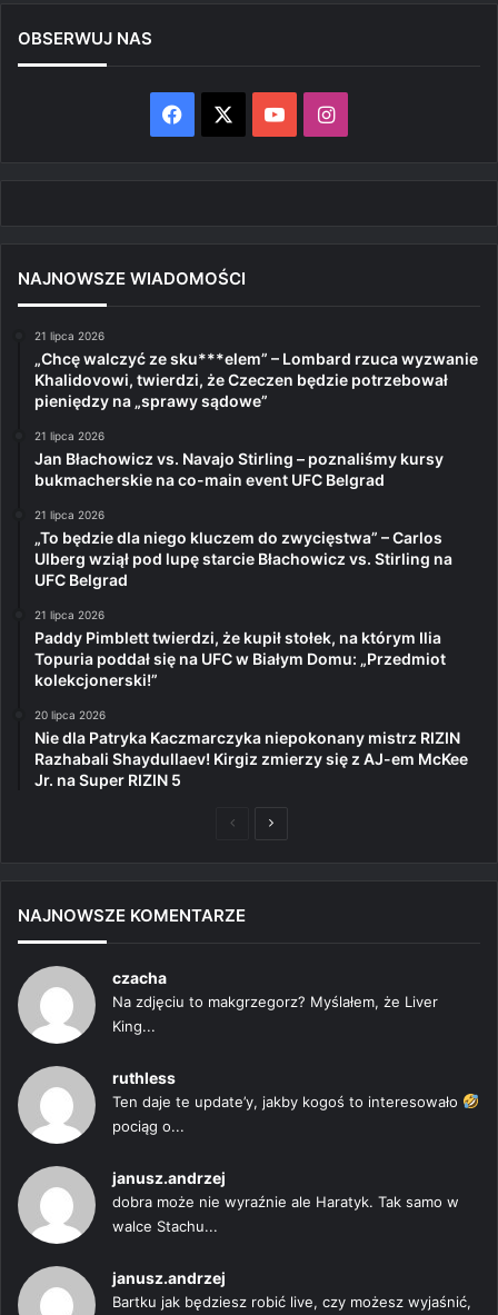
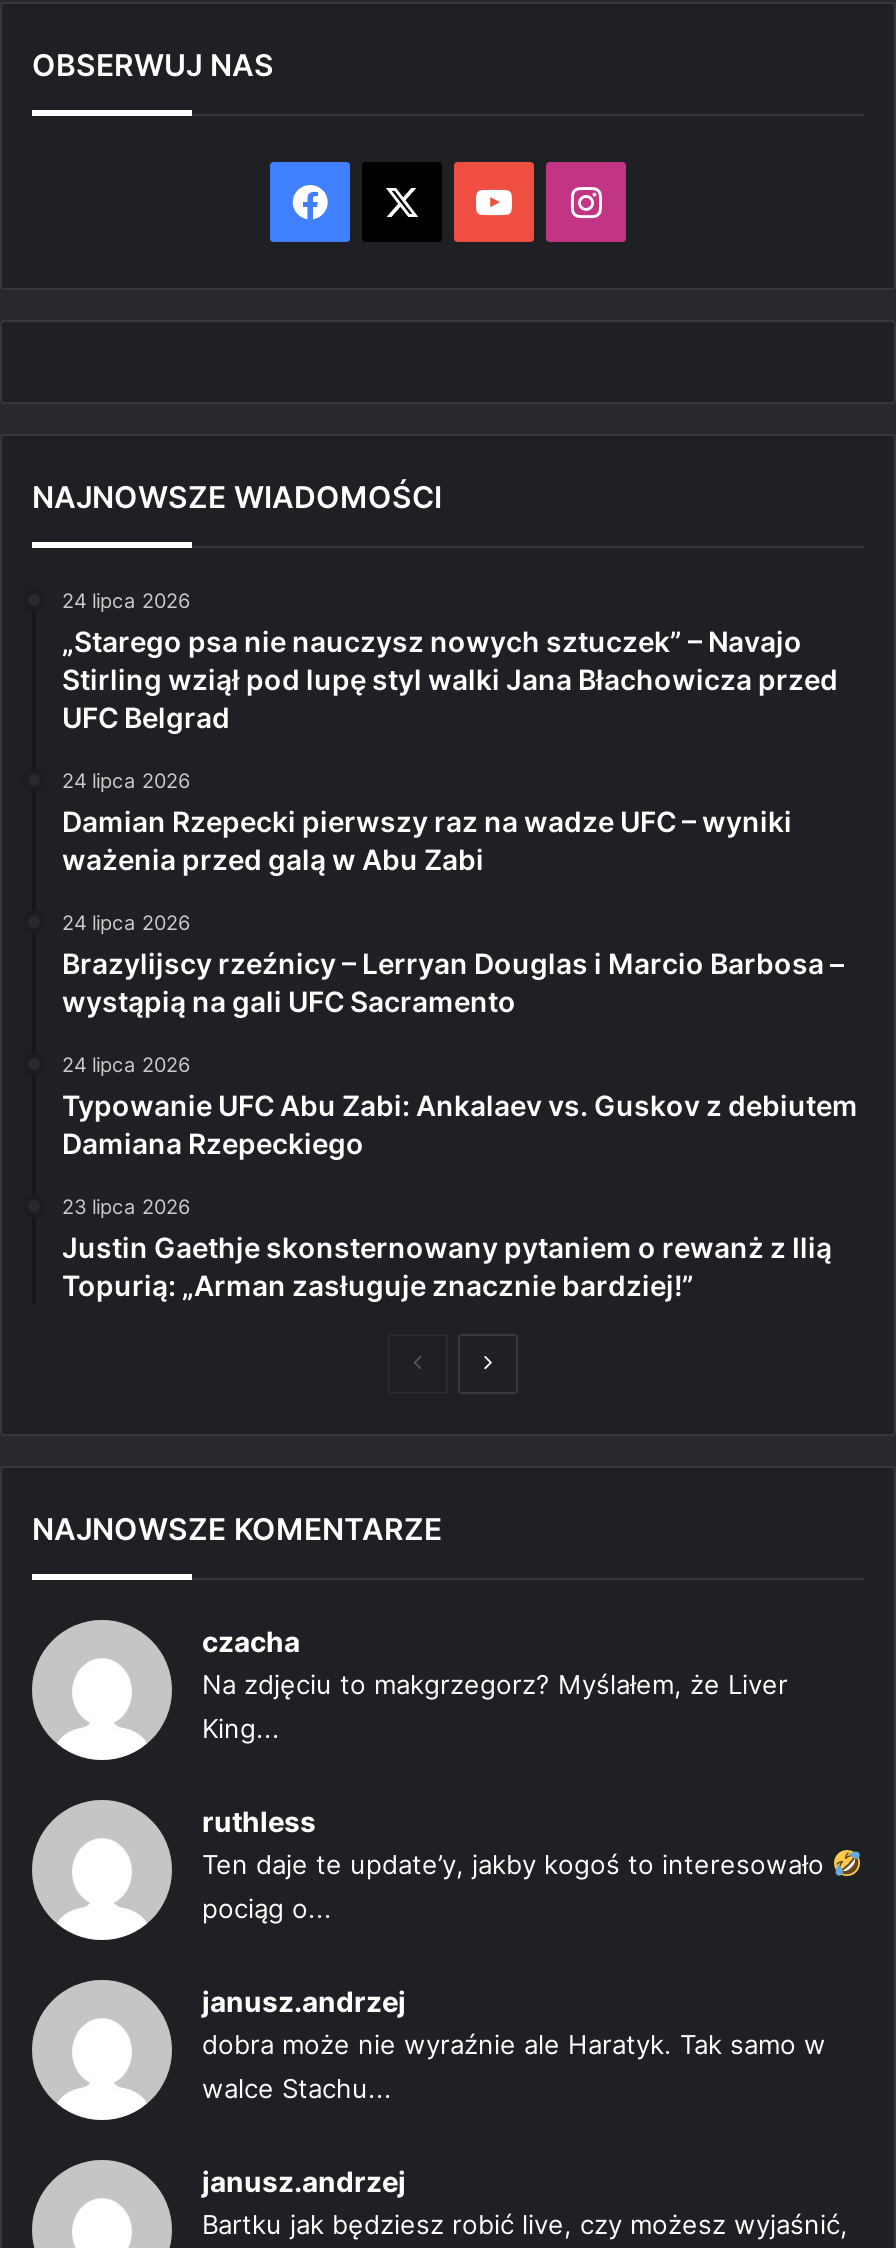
[34,329,478,568] 21 lipca 2026 | „Chcę walczyć ze sku***elem” – Lombard rzuca wyzwanie | Khalidovowi, twierdzi, że Czeczen będzie potrzebował | pieniędzy na „sprawy sądowe” | 21 lipca 2026 | Jan Błachowicz vs. Navajo Stirling – poznaliśmy kursy | bukmacherskie na co-main event UFC Belgrad | 21 lipca 2026 | „To będzie dla niego kluczem do zwycięstwa” – Carlos | Ulberg wziął pod lupę starcie Błachowicz vs. Stirling na -> [62,588,838,696] 24 lipca 2026 | „Starego psa nie nauczysz nowych sztuczek” – Navajo | Stirling wziął pod lupę styl walki Jana Błachowicza przed
moved [34,570,128,589] -> [62,700,230,734]: UFC Belgrad
[34,608,468,789] 21 lipca 2026 | Paddy Pimblett twierdzi, że kupił stołek, na którym Ilia | Topuria poddał się na UFC w Białym Domu: „Przedmiot | kolekcjonerski!” | 20 lipca 2026 | Nie dla Patryka Kaczmarczyka niepokonany mistrz RIZIN | Razhabali Shaydullaev! Kirgiz zmierzy się z AJ-em McKee | Jr. na Super RIZIN 5 -> [62,768,858,1302] 24 lipca 2026 | Damian Rzepecki pierwszy raz na wadze UFC – wyniki | ważenia przed galą w Abu Zabi | 24 lipca 2026 | Brazylijscy rzeźnicy – Lerryan Douglas i Marcio Barbosa – | wystąpią na gali UFC Sacramento | 24 lipca 2026 | Typowanie UFC Abu Zabi: Ankalaev vs. Guskov z debiutem | Damiana Rzepeckiego | 23 lipca 2026 | Justin Gaethje skonsternowany pytaniem o rewanż z Ilią | Topurią: „Arman zasługuje znacznie bardziej!”

